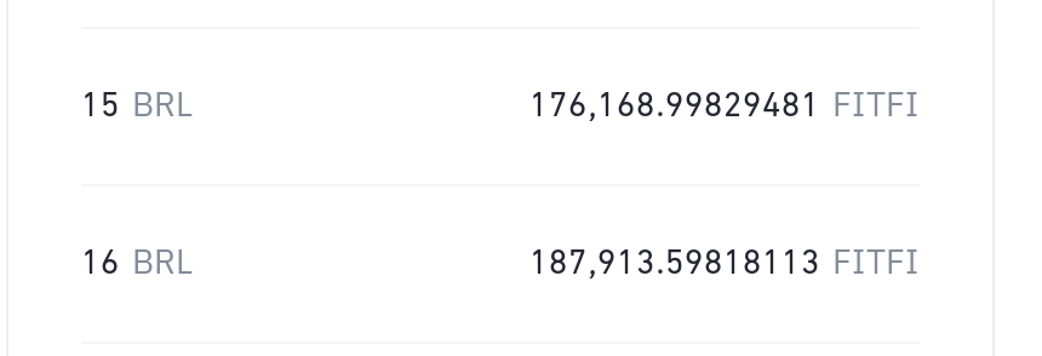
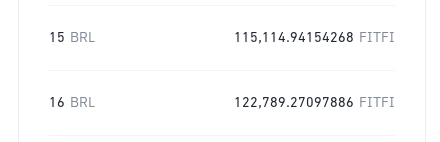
[529,90,920,124] 176,168.99829481 FITFI -> [234,31,395,45] 115,114.94154268 FITFI
[529,247,920,281] 187,913.59818113 FITFI -> [234,96,395,110] 122,789.27097886 FITFI

